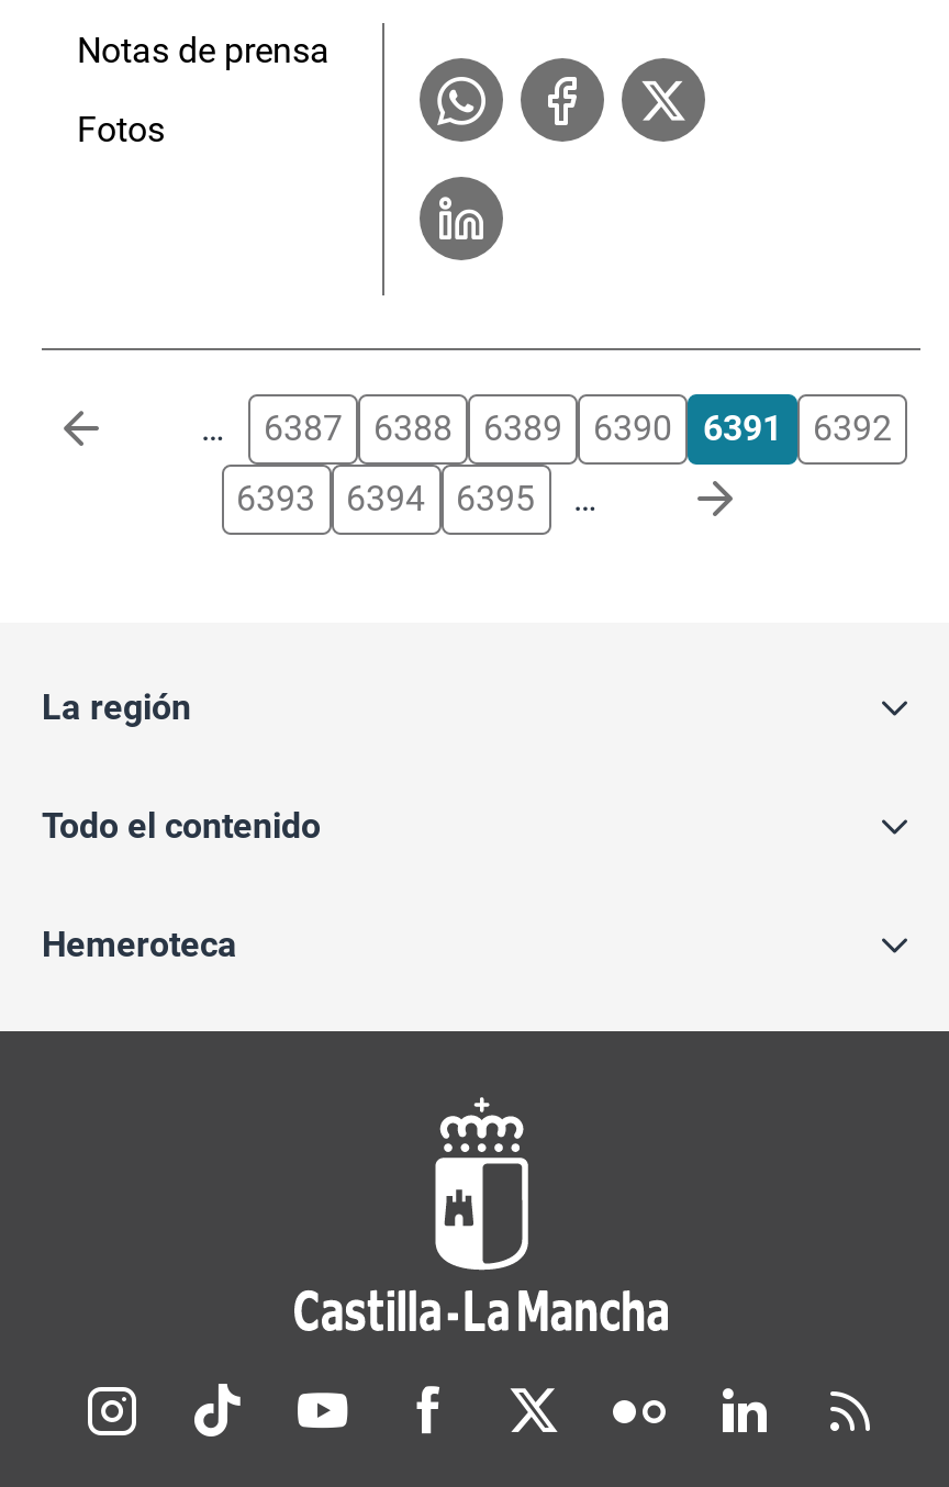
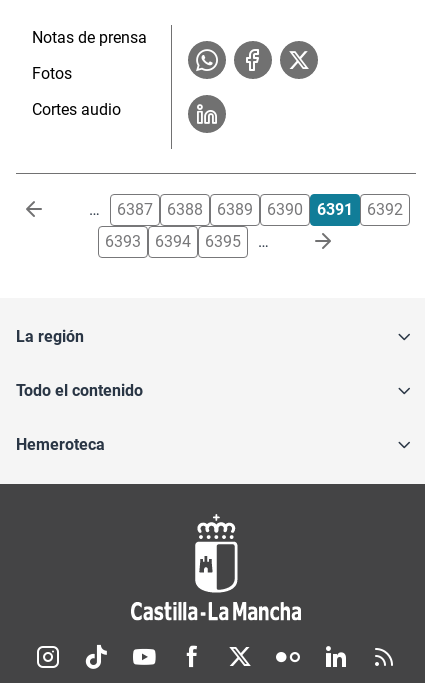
none -> [32,100,121,119] Cortes audio

